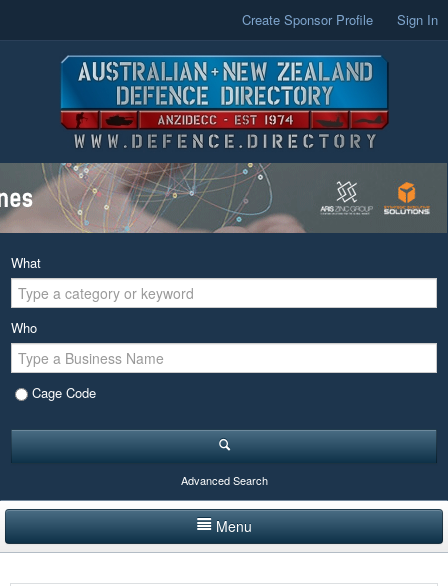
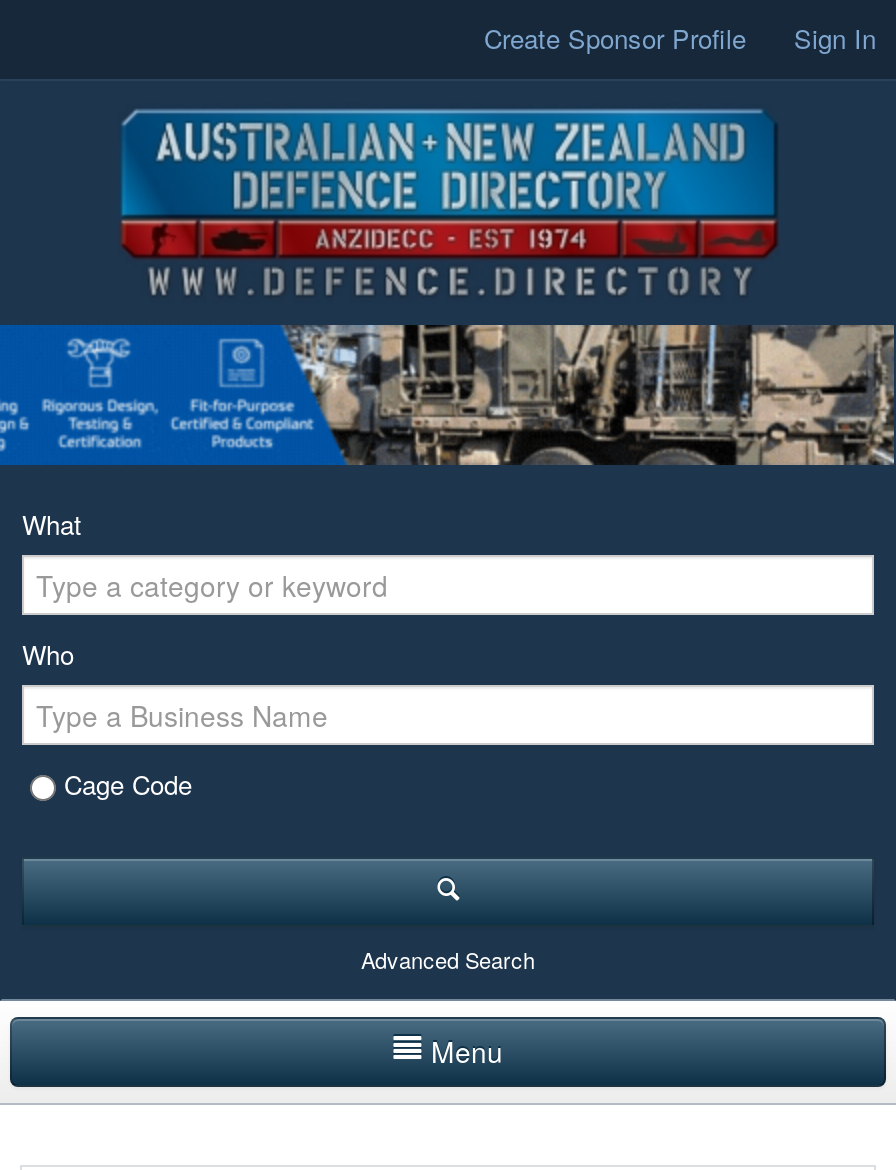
[3,162,445,234] [image] -> [6,323,890,465] [image]

